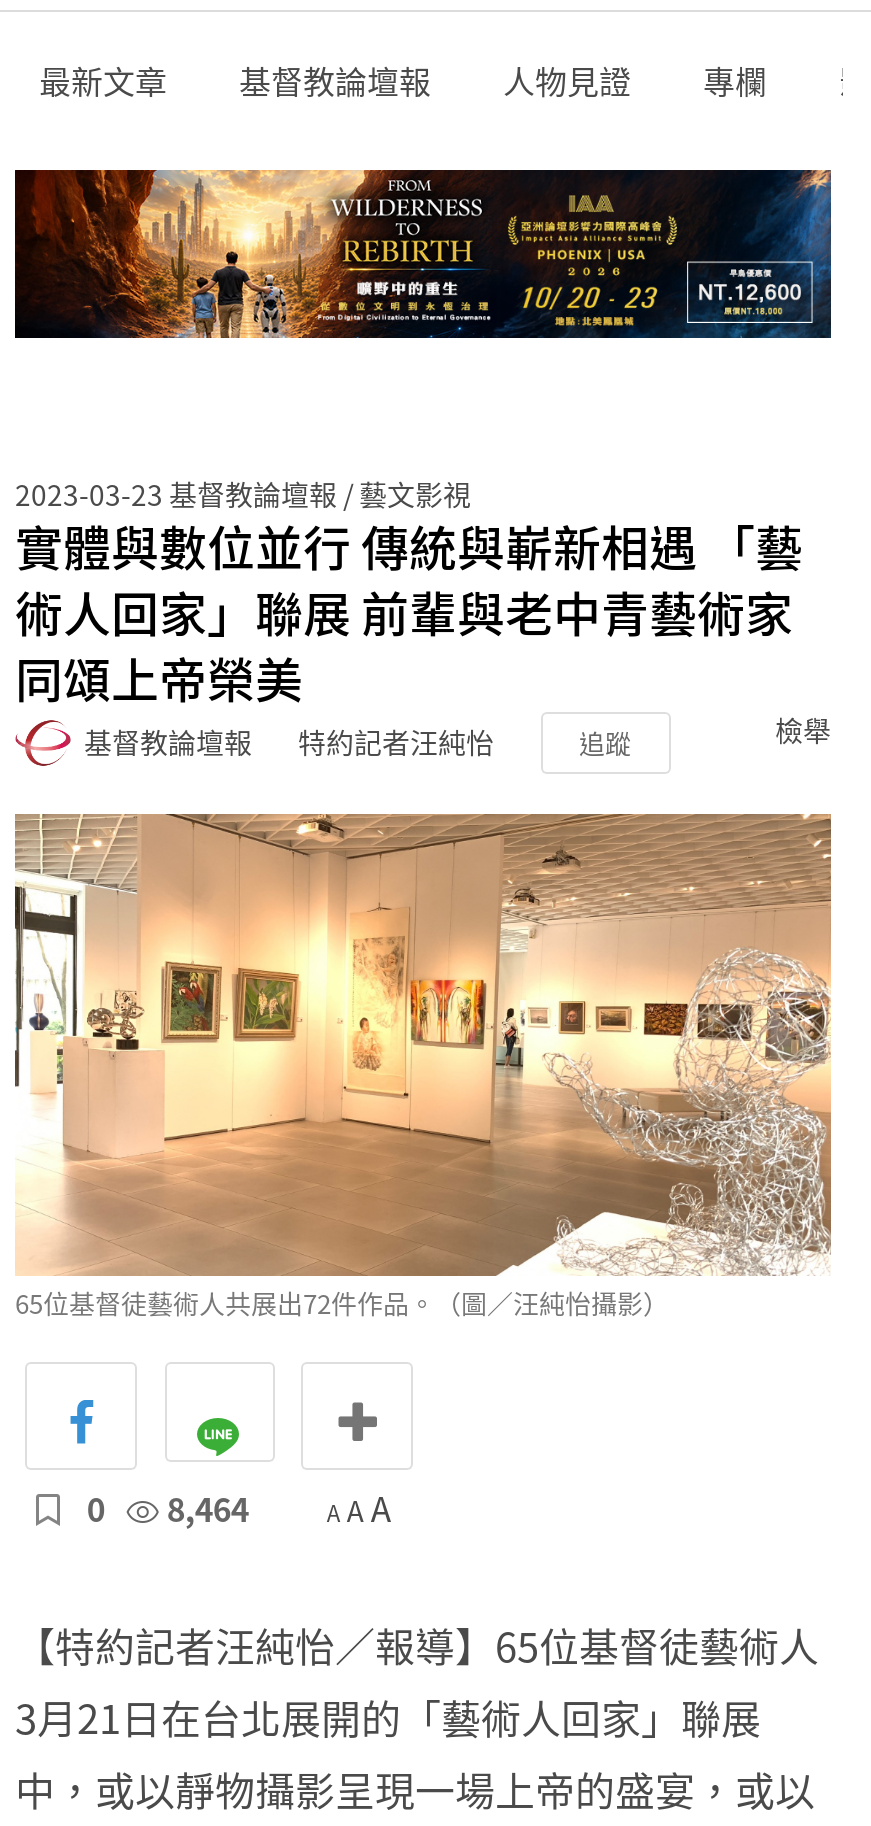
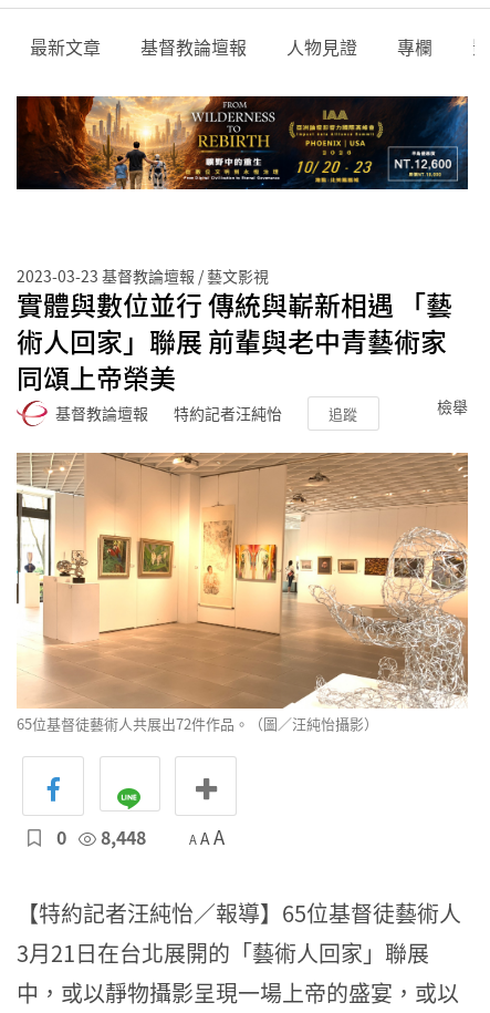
[79,1483,391,1531] 0 8,464 A A A -> [52,823,224,850] 0 8,448 A A A

